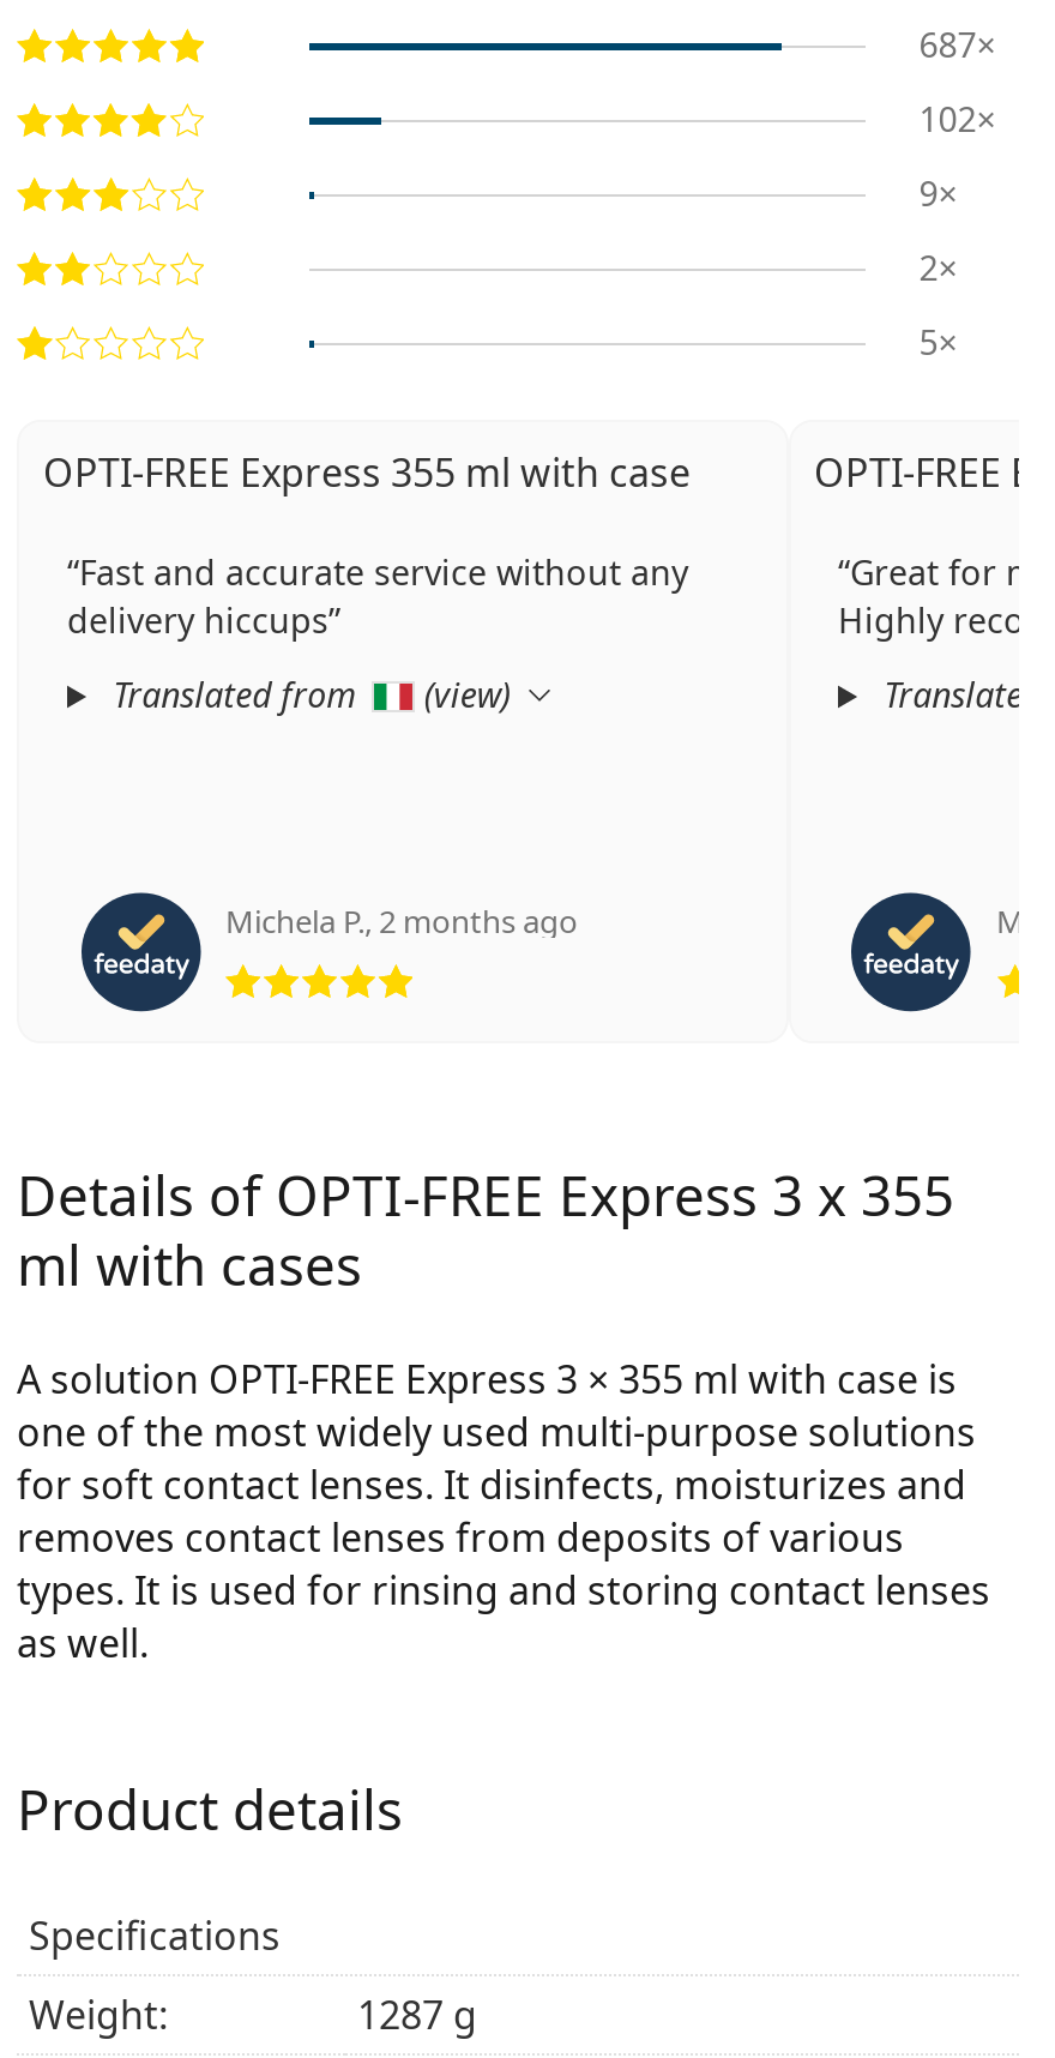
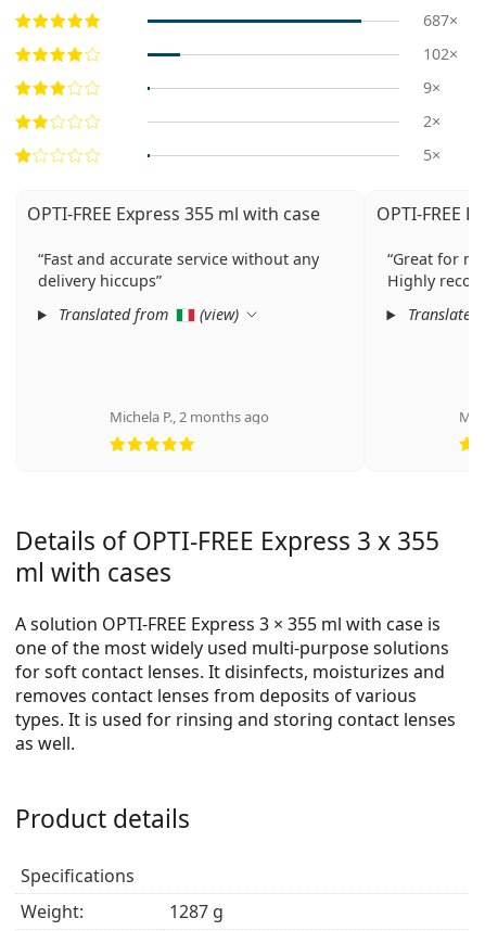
[79,890,204,1015] [image] -> none
[849,890,973,1015] [image] -> none

